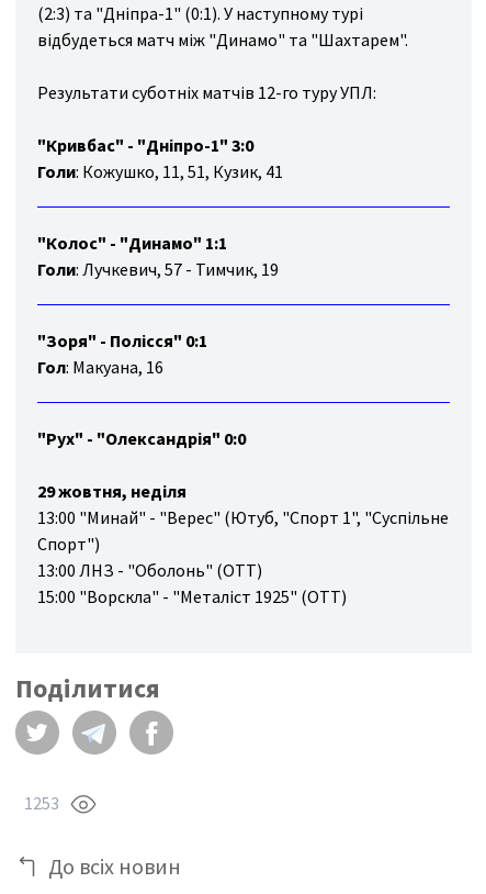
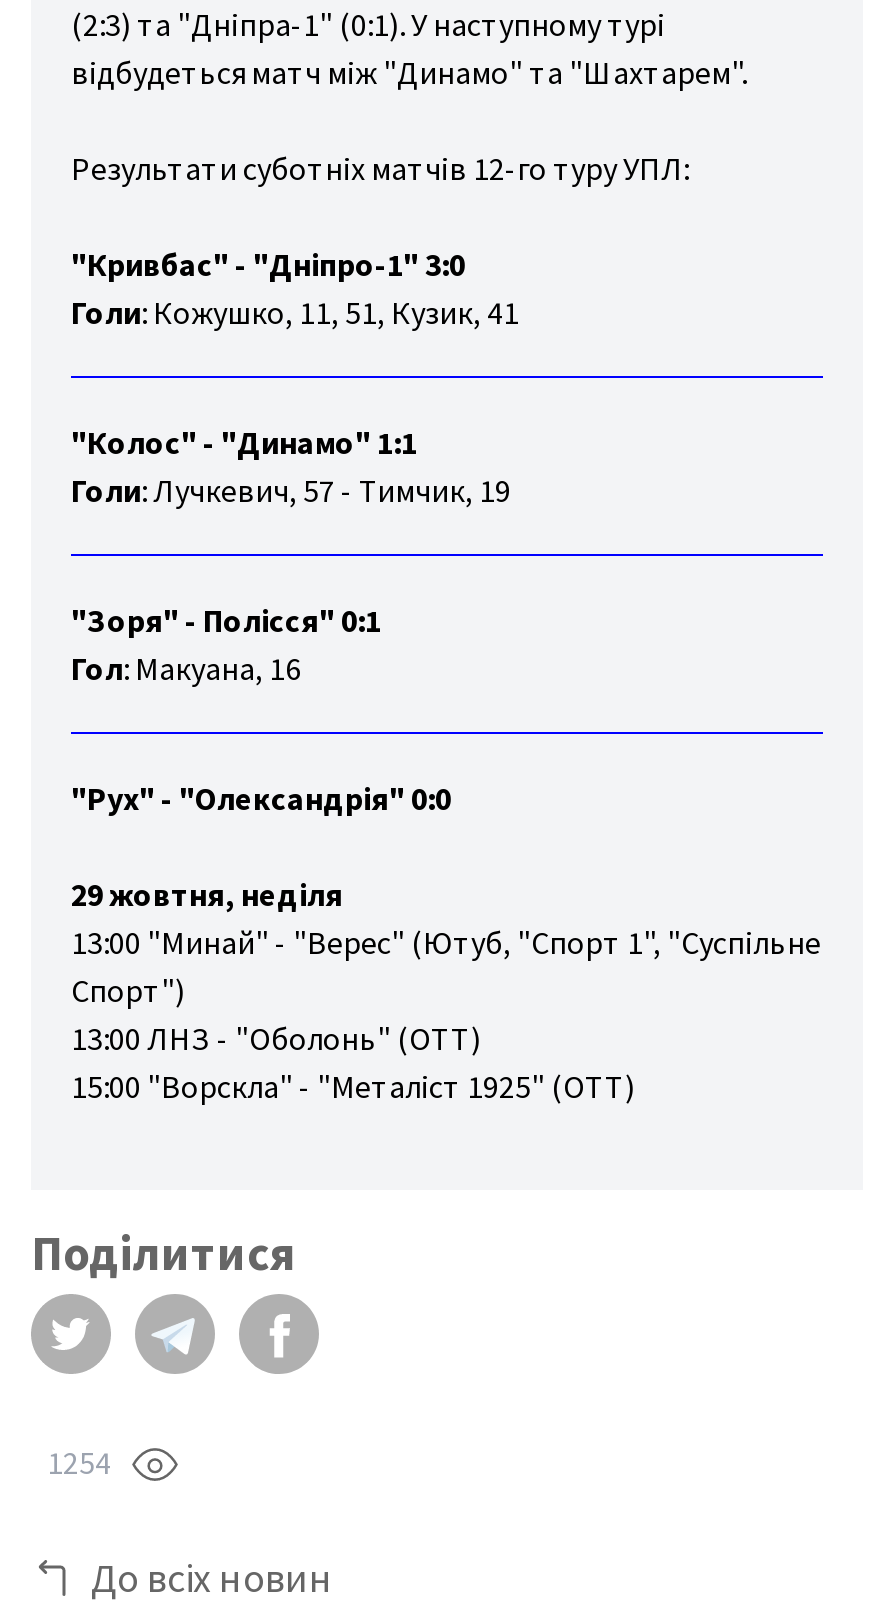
[24,791,59,813] 1253 -> [47,1441,111,1481] 1254

